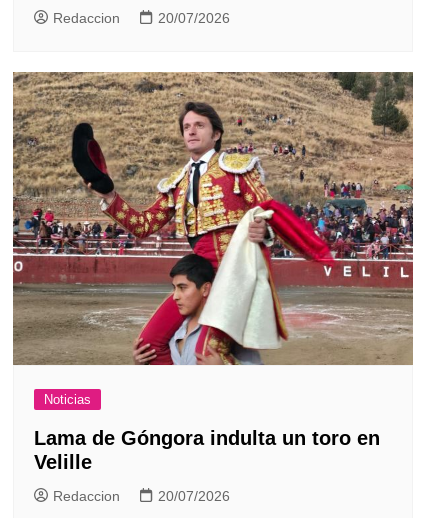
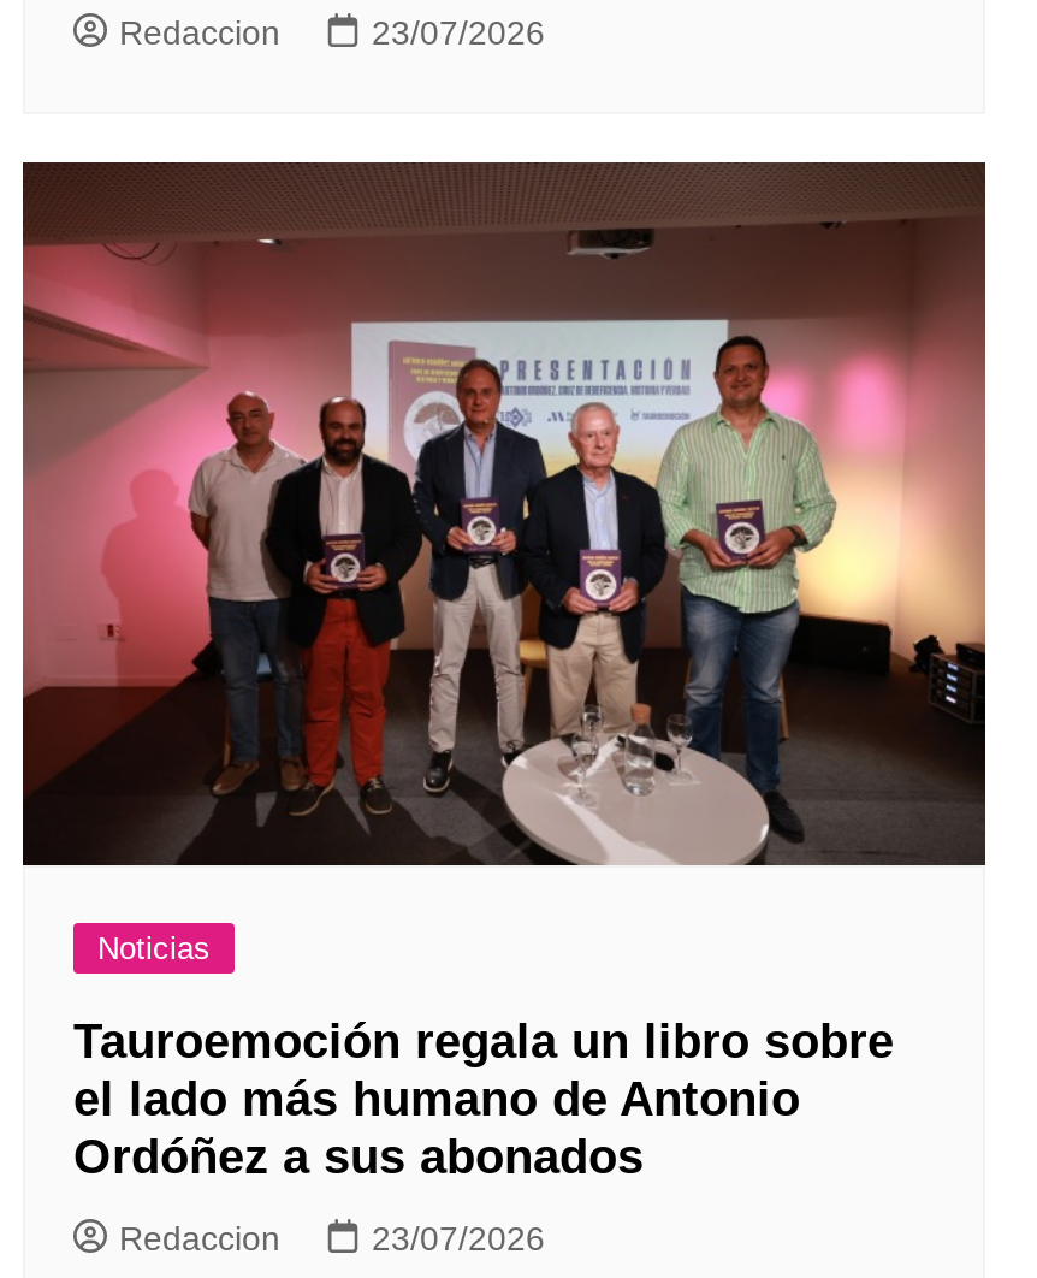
[158,9,230,25] 20/07/2026 -> [372,13,545,52] 23/07/2026
[12,71,414,366] [image] -> [20,161,988,869] [image]
[34,427,380,473] Lama de Góngora indulta un toro en | Velille -> [73,1013,894,1181] Tauroemoción regala un libro sobre | el lado más humano de Antonio | Ordóñez a sus abonados
[158,488,230,504] 20/07/2026 -> [372,1218,545,1256] 23/07/2026

